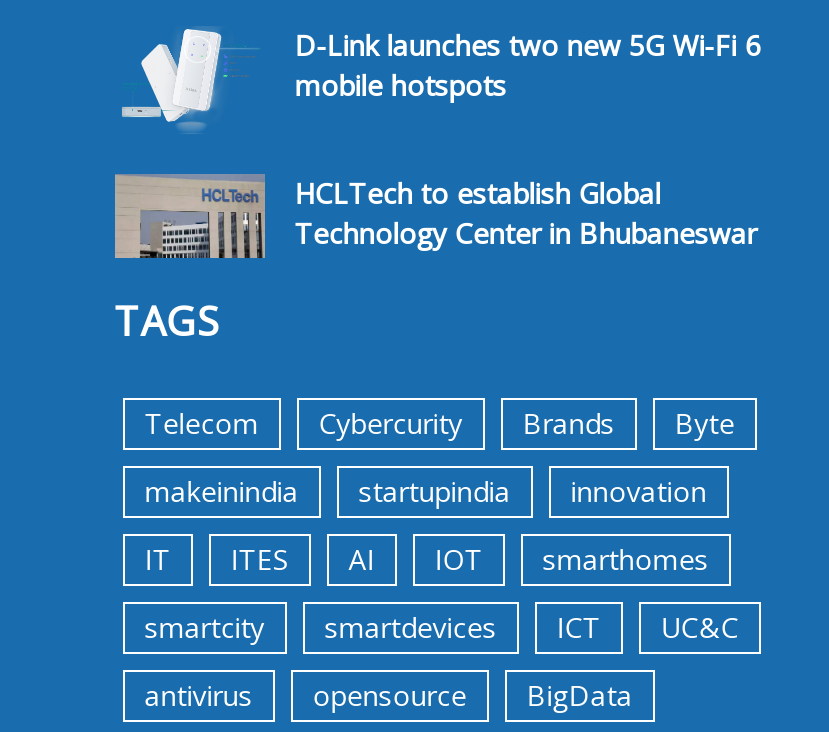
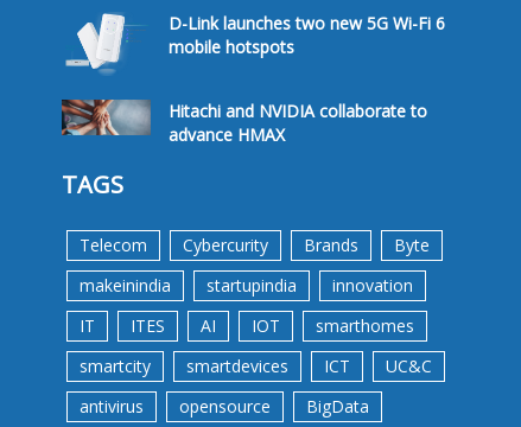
[113,172,757,260] [image] | HCLTech to establish Global | Technology Center in Bhubaneswar -> [61,98,427,147] [image] | Hitachi and NVIDIA collaborate to | advance HMAX

